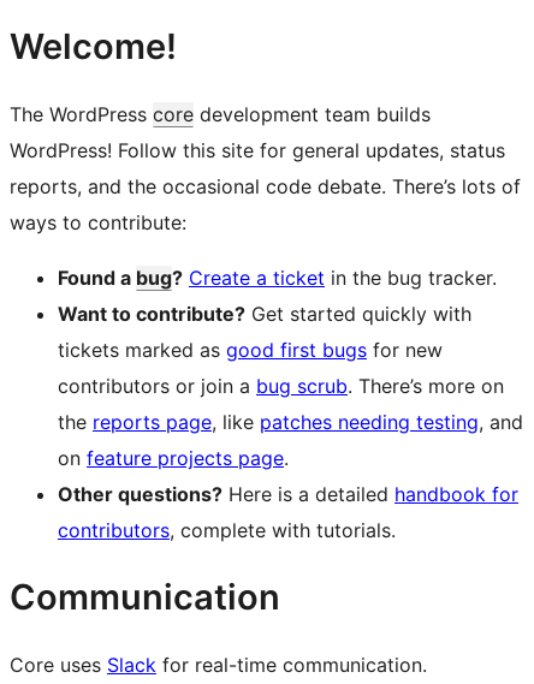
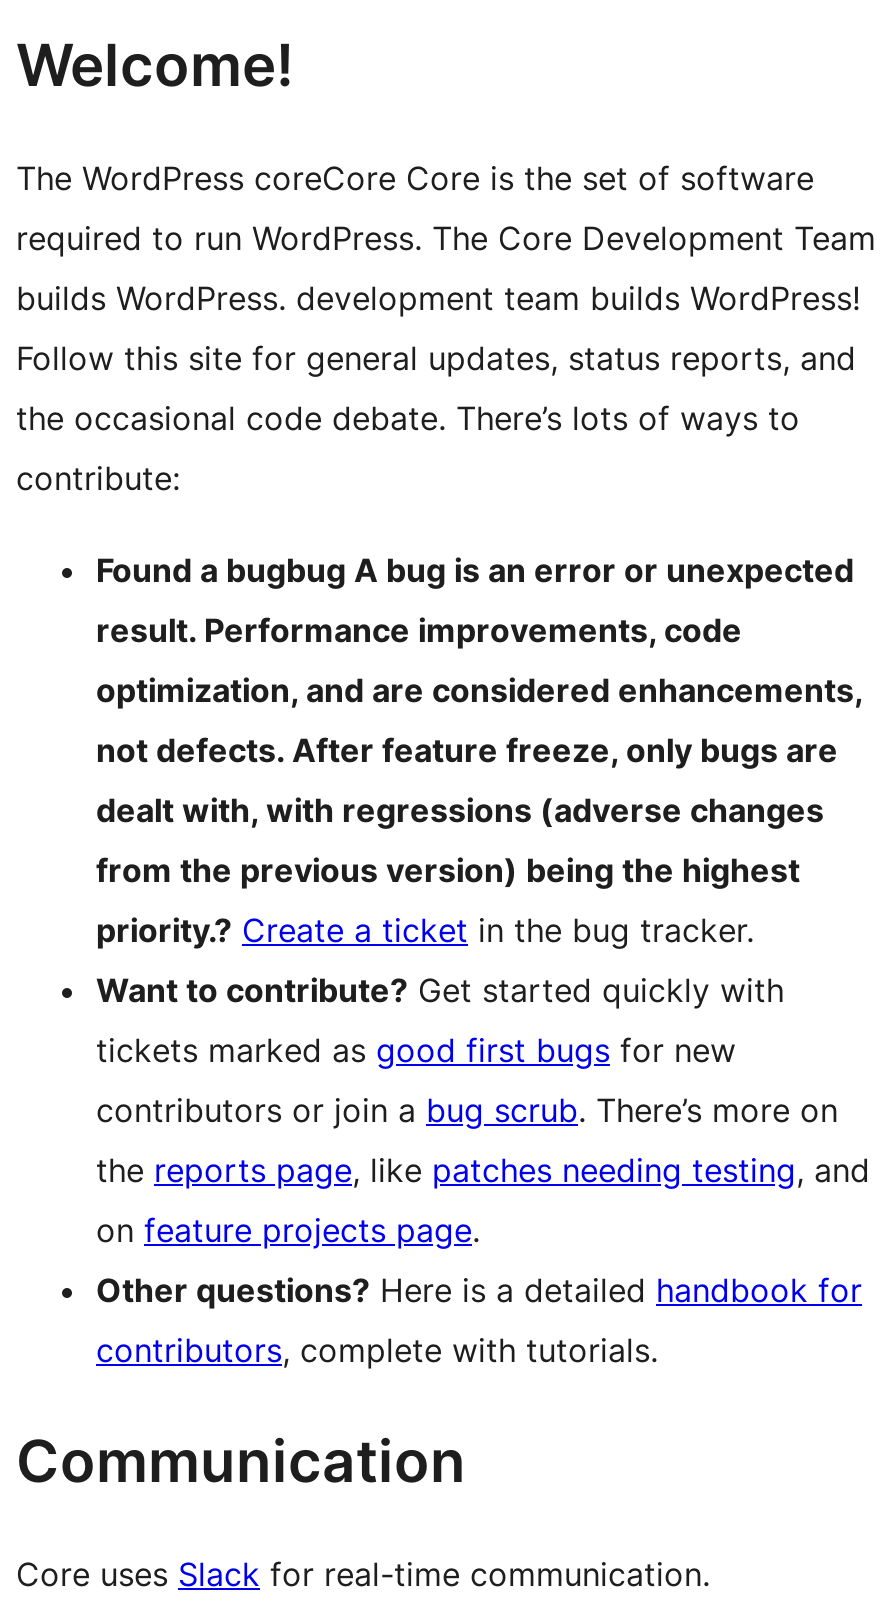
[10,102,521,290] The WordPress core development team builds | WordPress! Follow this site for general updates, status | reports, and the occasional code debate. There’s lots of | ways to contribute: | Found a bug? Create a ticket in the bug tracker. -> [16,158,876,950] The WordPress coreCore Core is the set of software | required to run WordPress. The Core Development Team | builds WordPress. development team builds WordPress! | Follow this site for general updates, status reports, and | the occasional code debate. There’s lots of ways to | contribute: | Found a bugbug A bug is an error or unexpected | result. Performance improvements, code | optimization, and are considered enhancements, | not defects. After feature freeze, only bugs are | dealt with, with regressions (adverse changes | from the previous version) being the highest | priority.? Create a ticket in the bug tracker.

